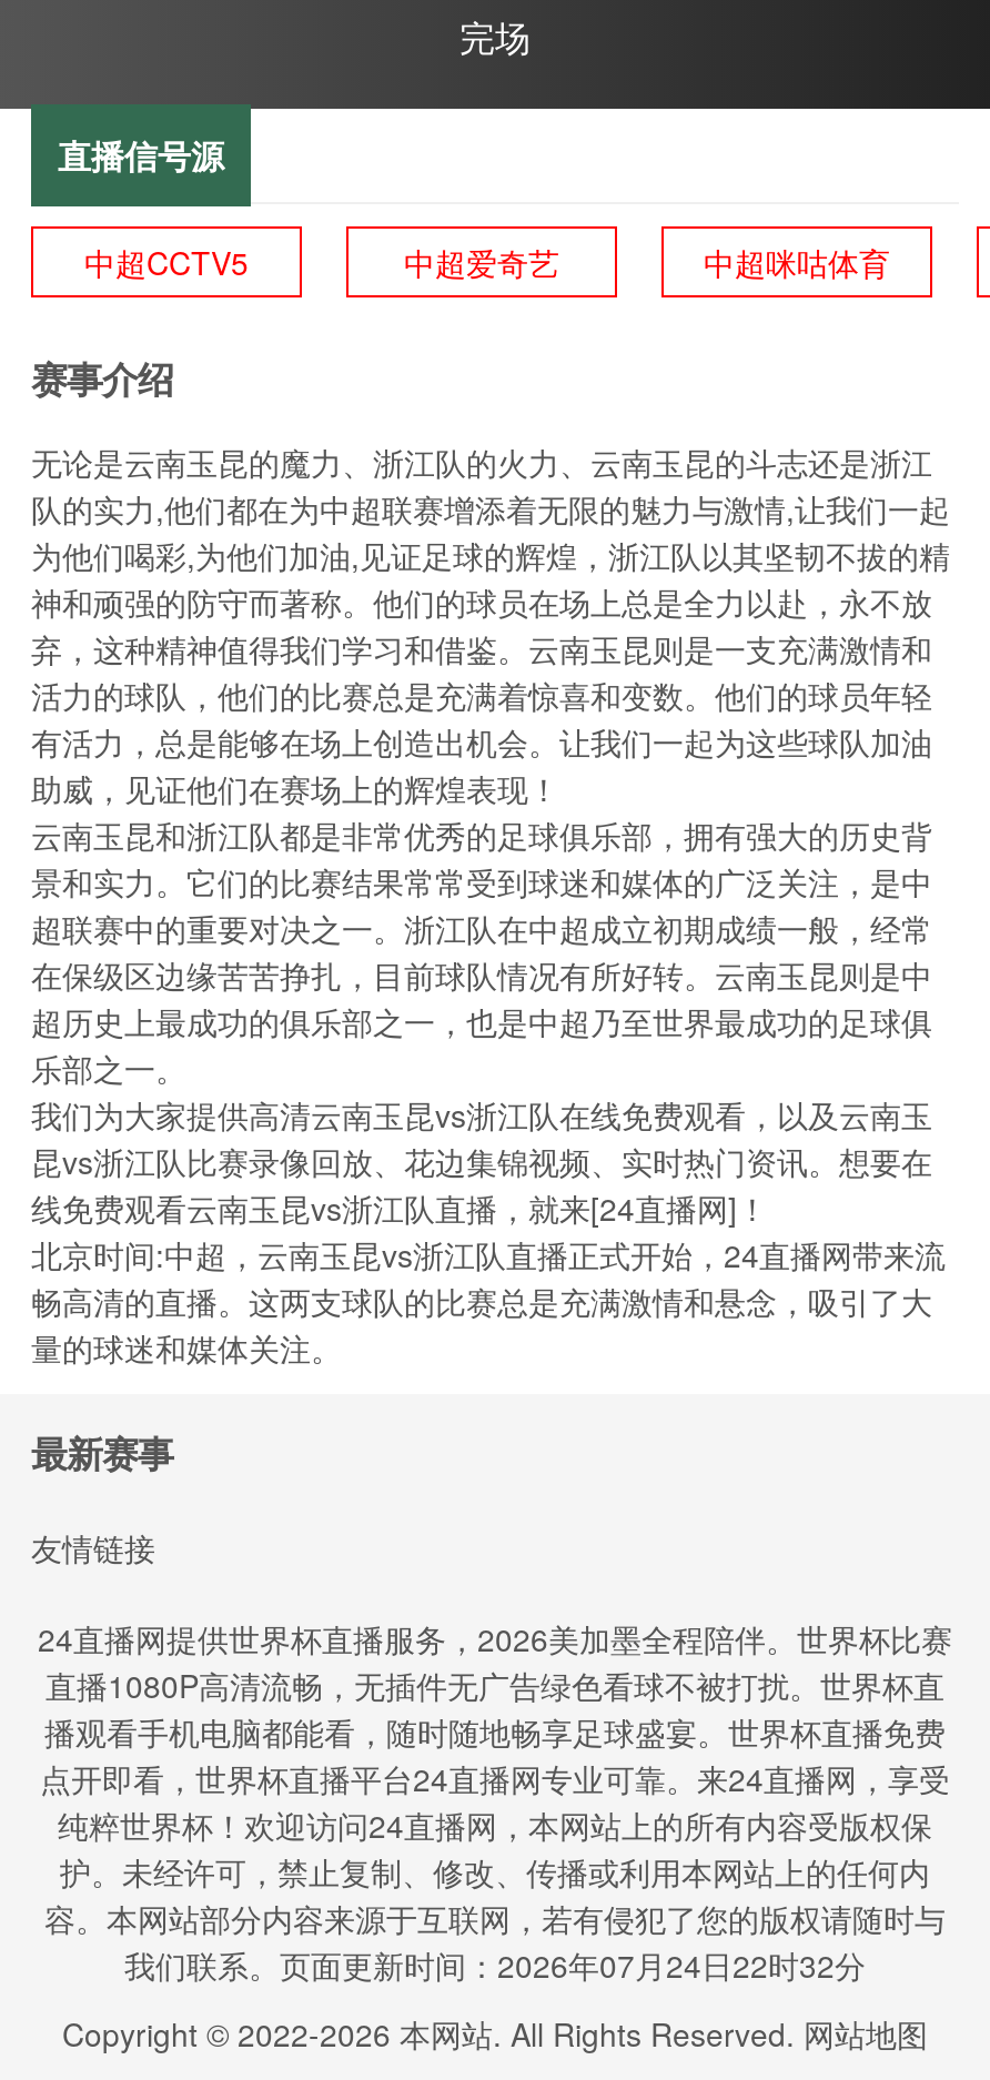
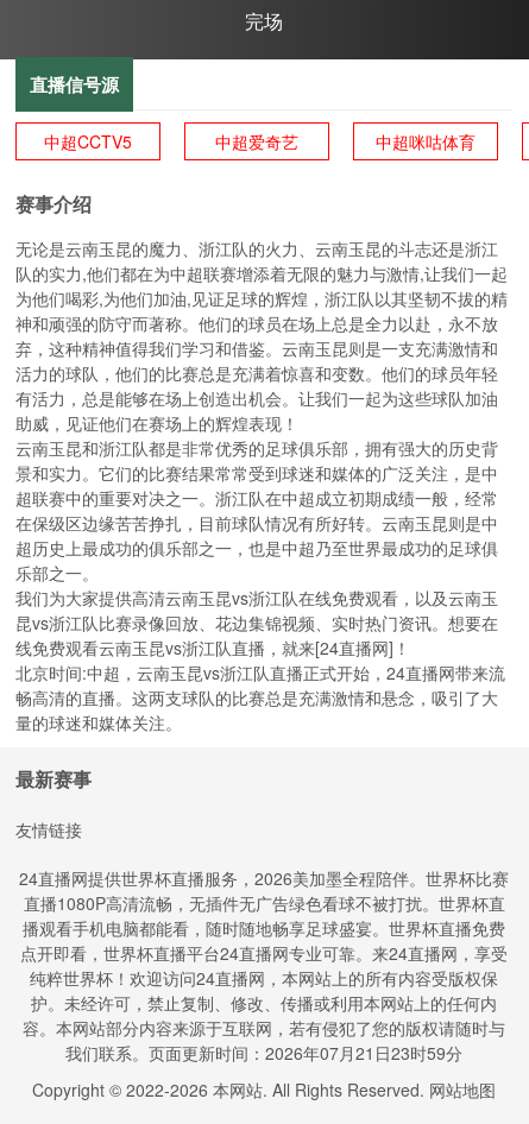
[124,1942,866,1987] 我们联系。页面更新时间：2026年07月24日22时32分 -> [65,1041,462,1065] 我们联系。页面更新时间：2026年07月21日23时59分

